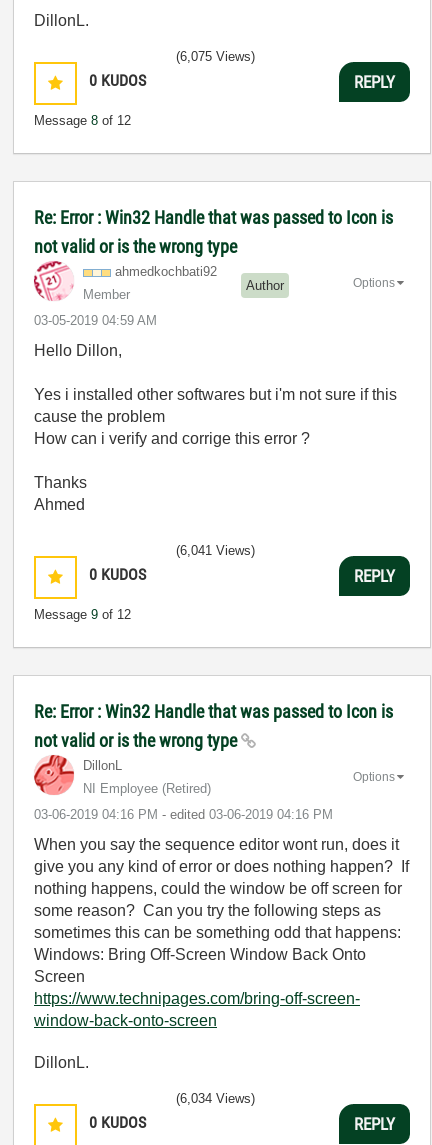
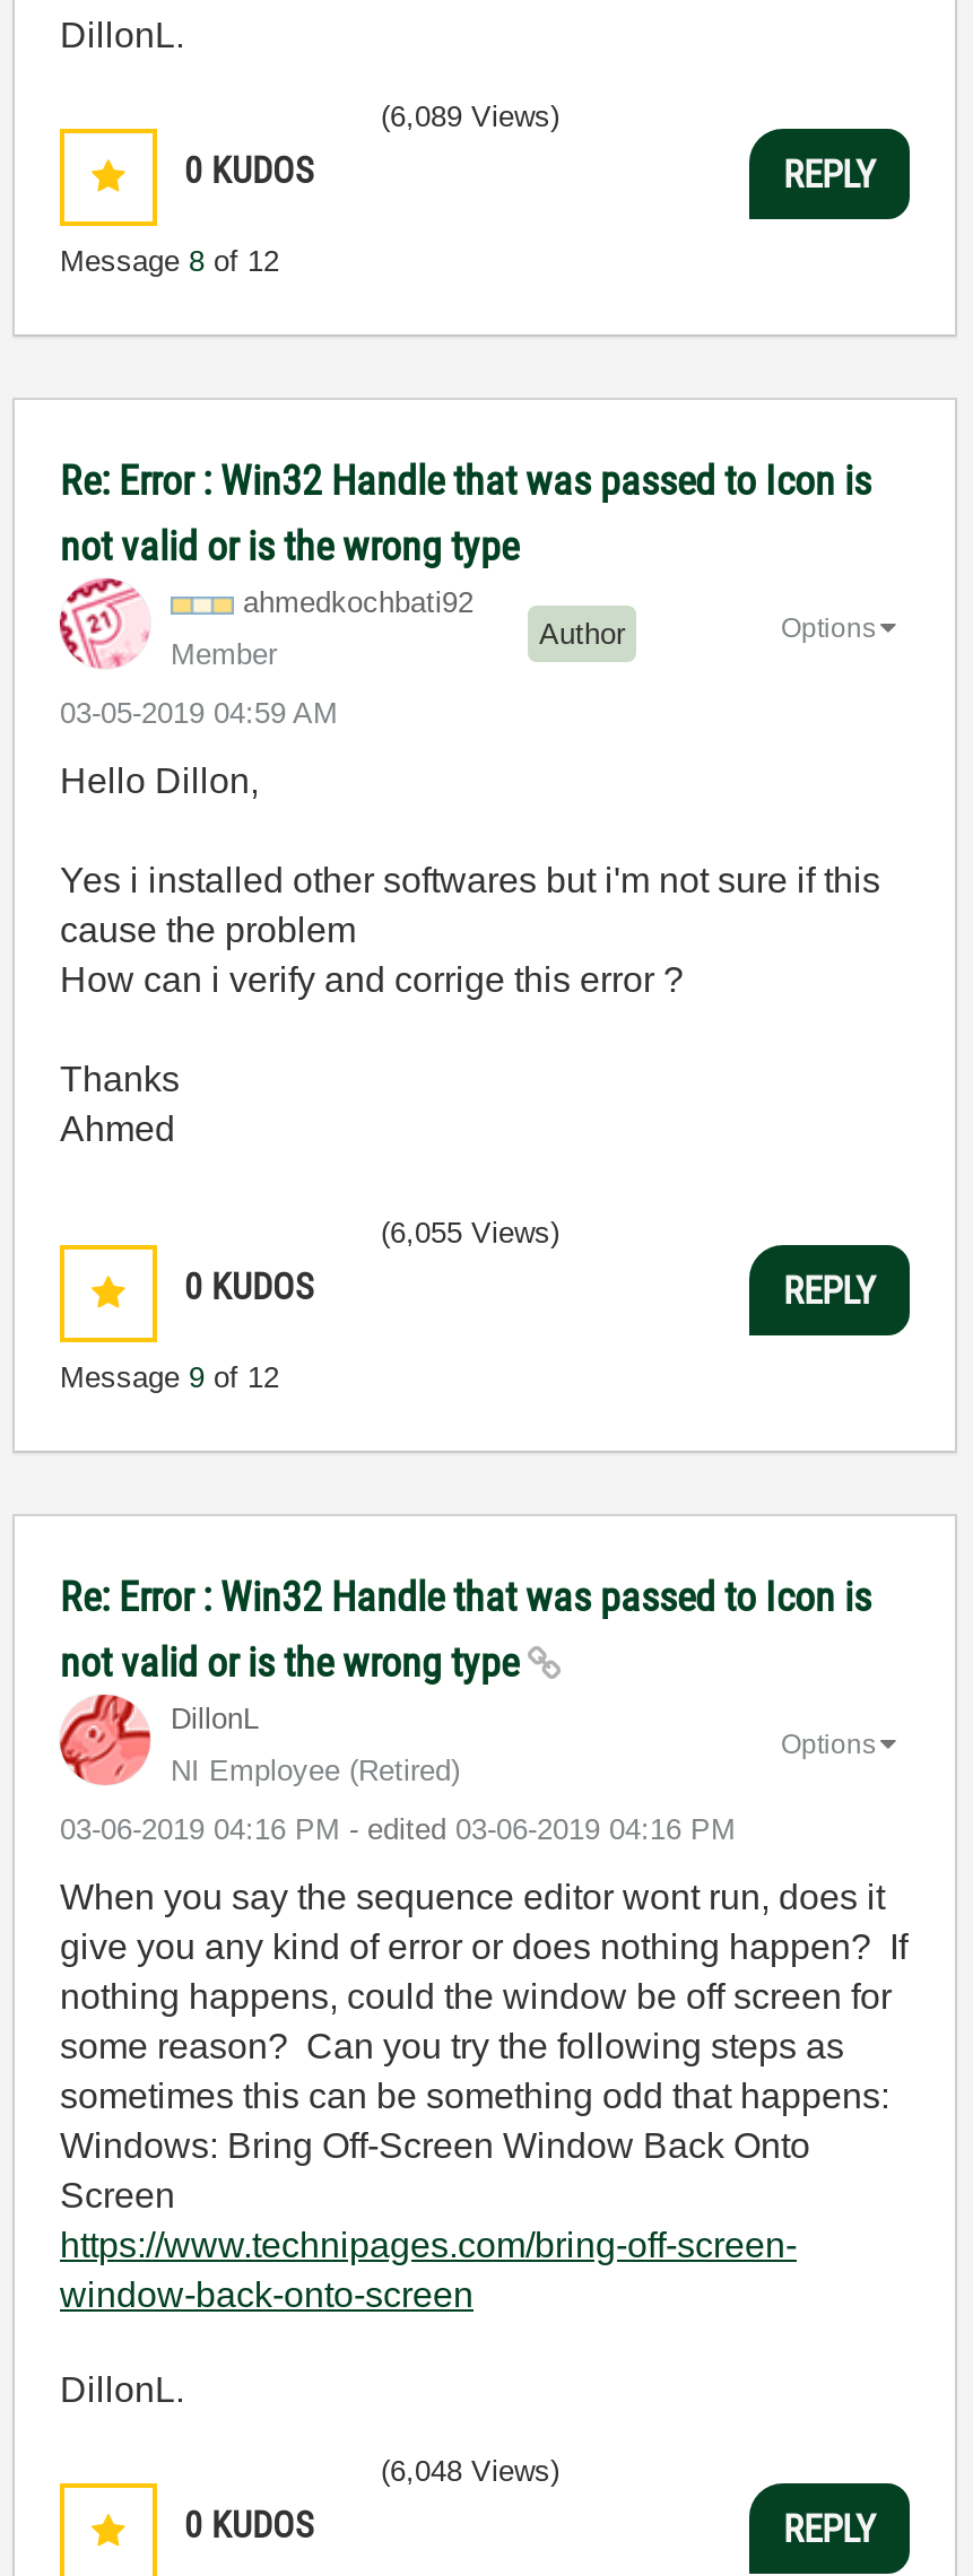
[176,49,255,64] (6,075 Views) -> [381,99,559,133] (6,089 Views)
[176,543,255,558] (6,041 Views) -> [381,1216,559,1250] (6,055 Views)
[176,1091,255,1106] (6,034 Views) -> [381,2454,559,2488] (6,048 Views)

